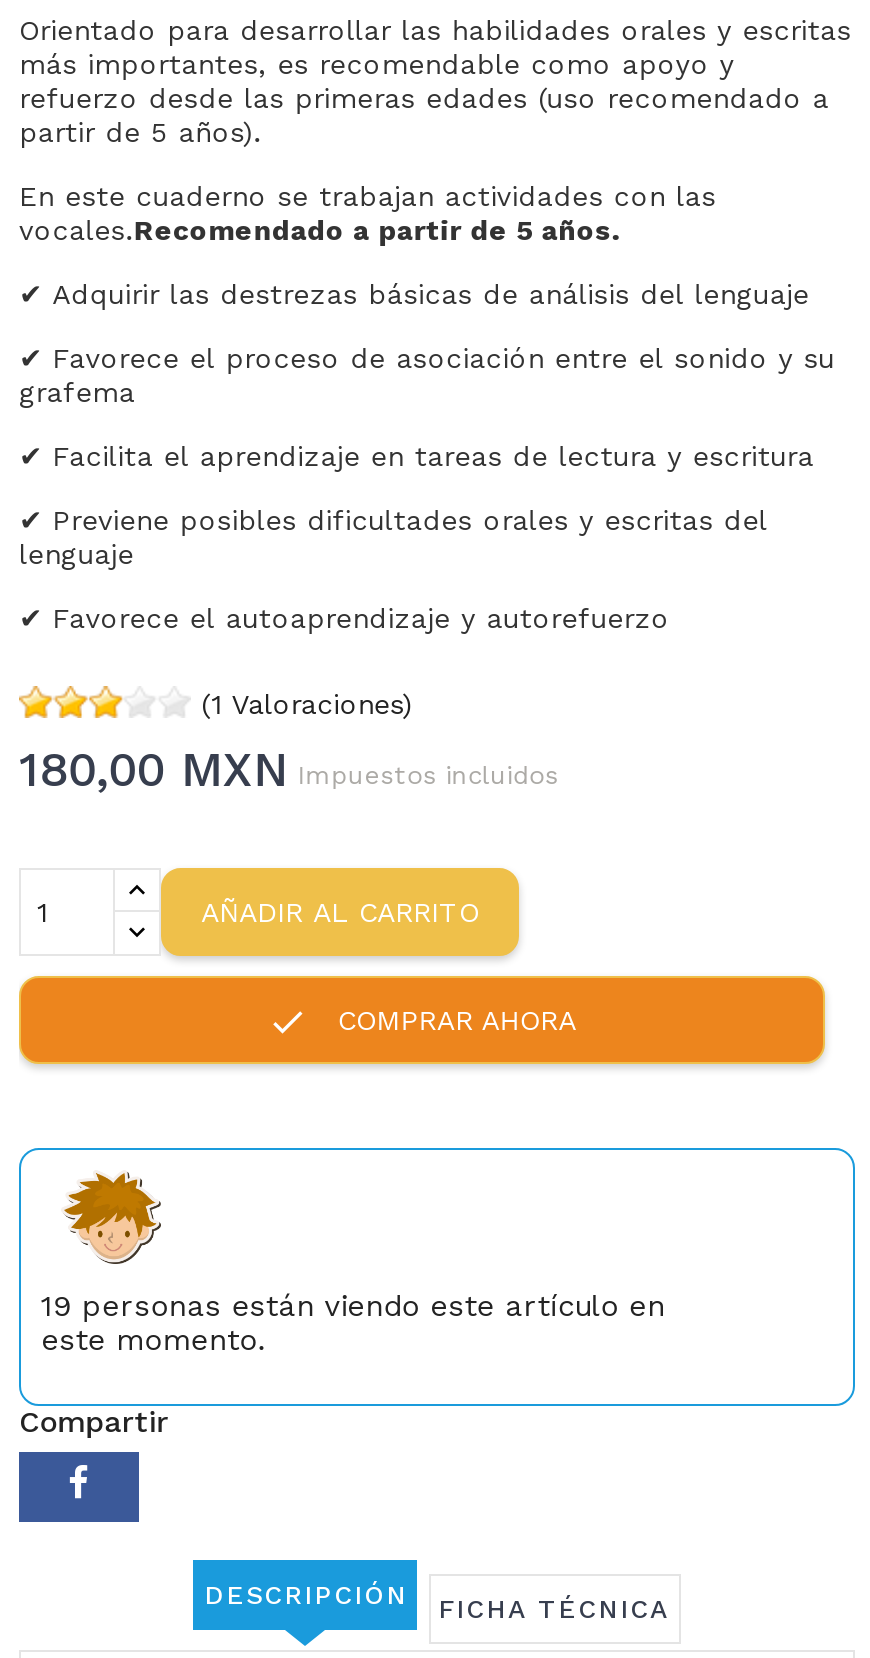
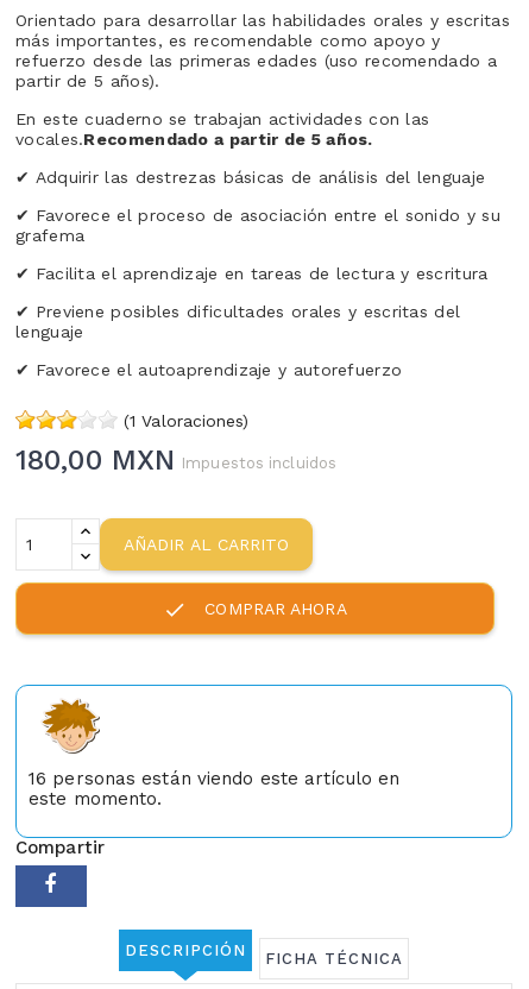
[41,1287,665,1323] 19 personas están viendo este artículo en -> [29,767,400,789] 16 personas están viendo este artículo en

